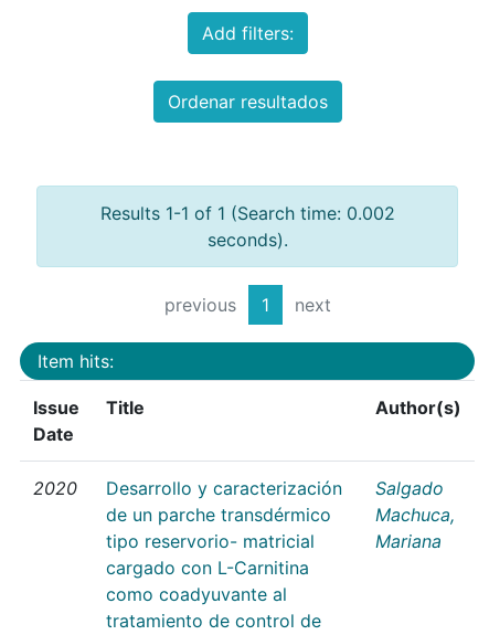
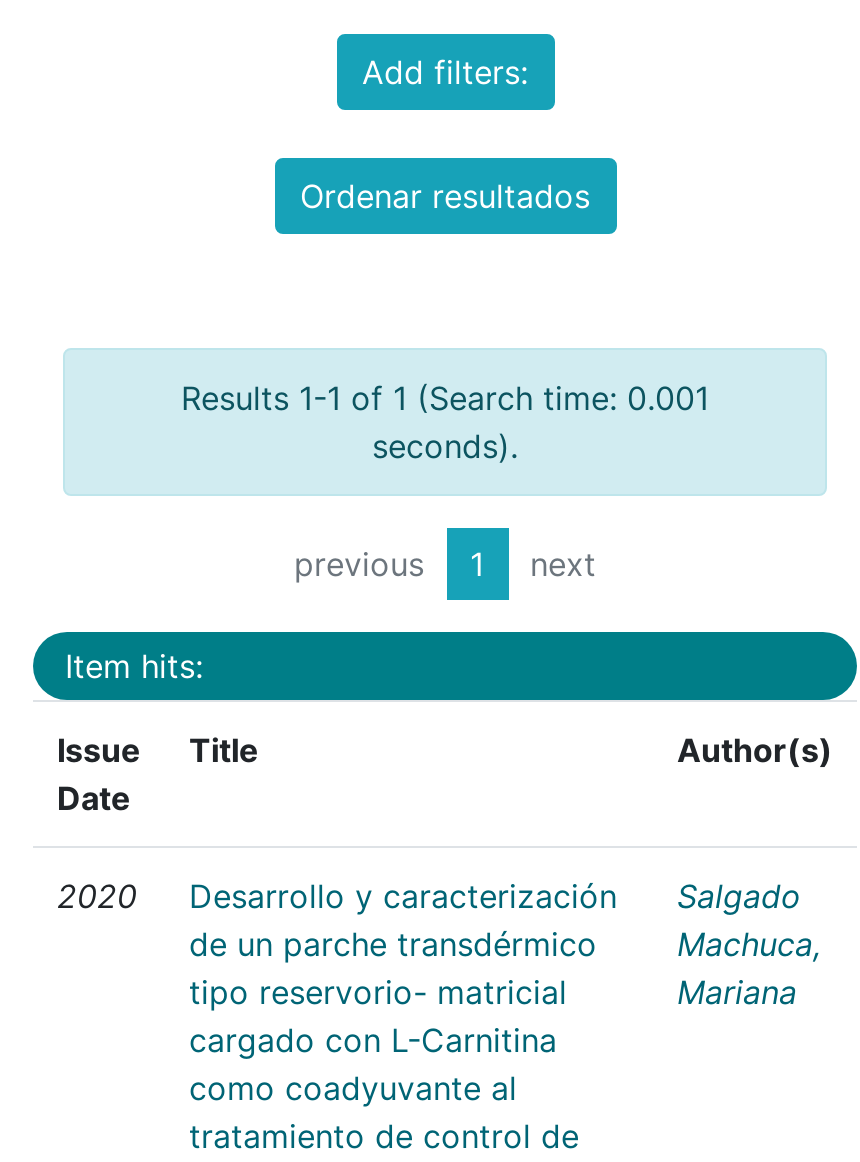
[100,202,395,224] Results 1-1 of 1 (Search time: 0.002 -> [181,378,709,418] Results 1-1 of 1 (Search time: 0.001

